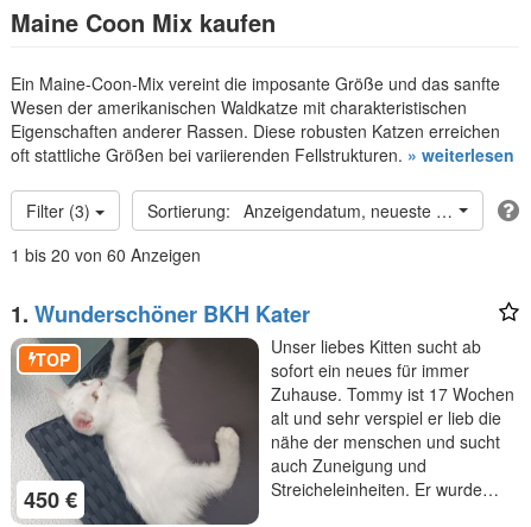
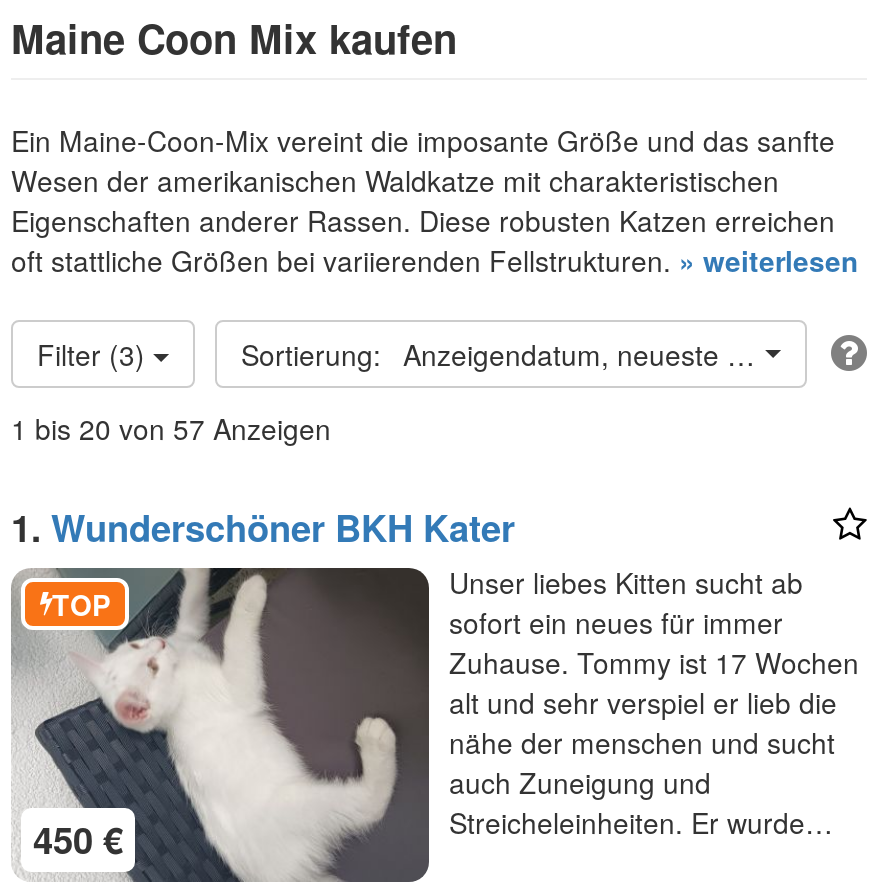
[11,243,201,266] 1 bis 20 von 60 Anzeigen -> [11,408,331,448] 1 bis 20 von 57 Anzeigen

